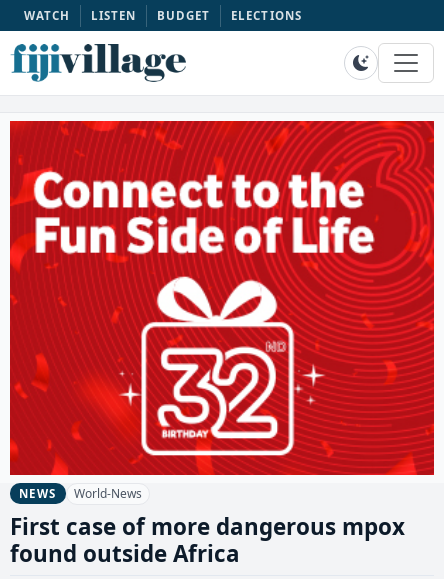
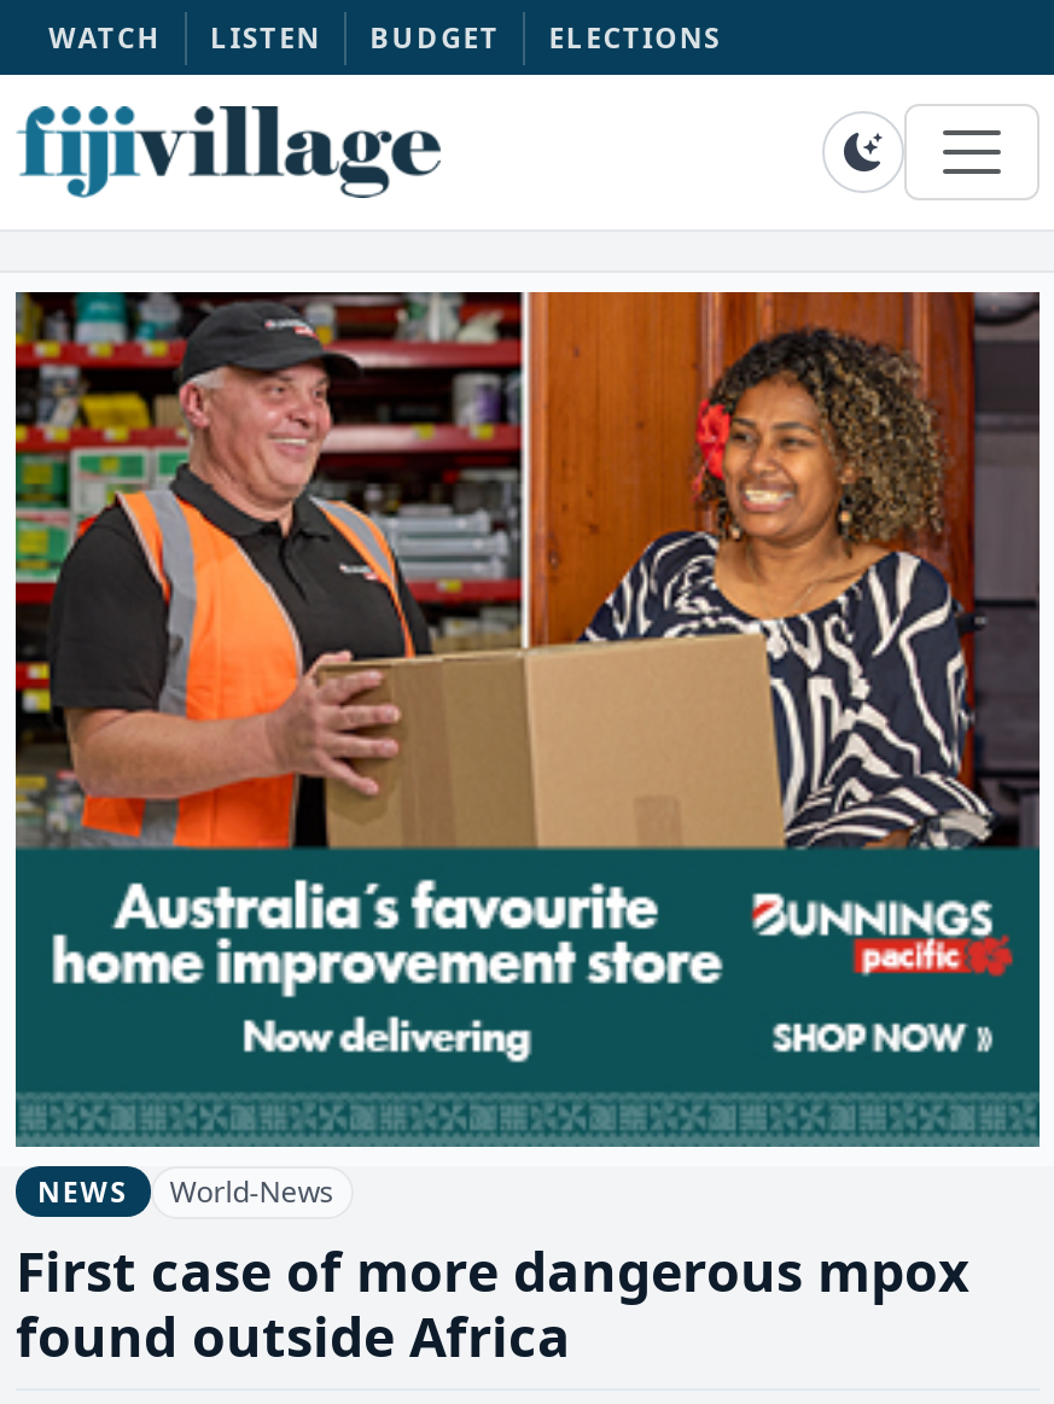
[9,120,435,476] [image] -> [13,290,1042,1149] [image]

